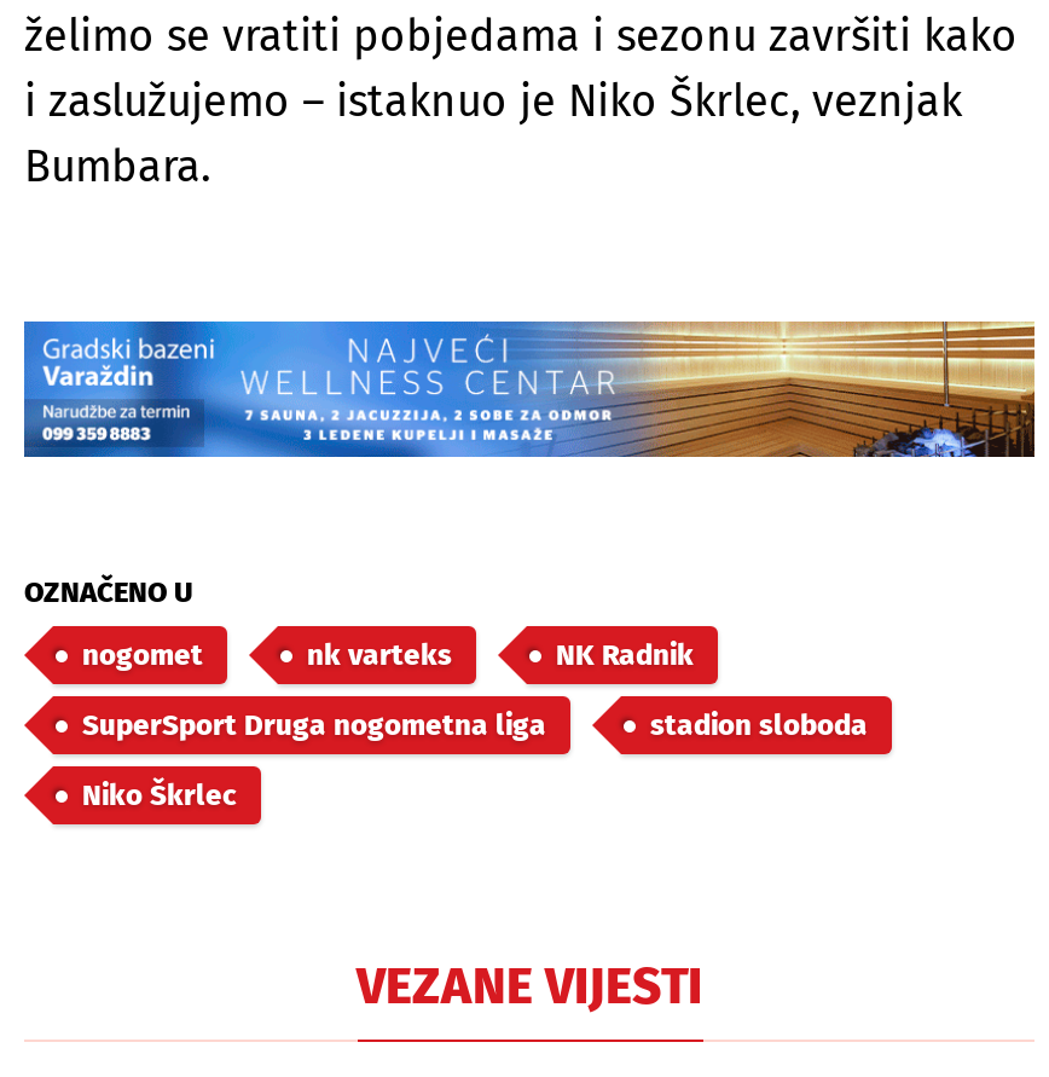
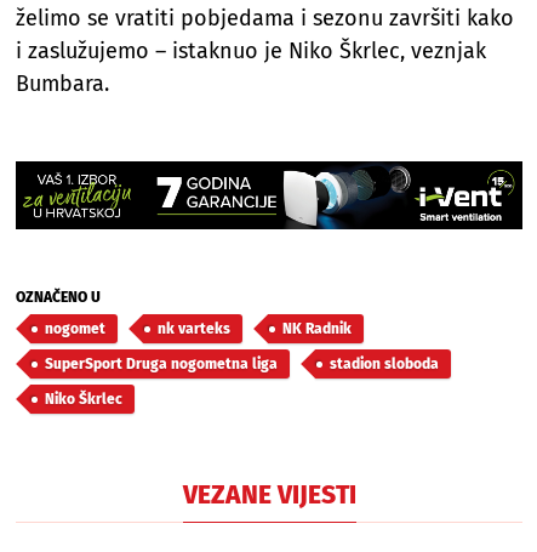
[22,319,1037,459] [image] -> [15,160,524,231] [image]

